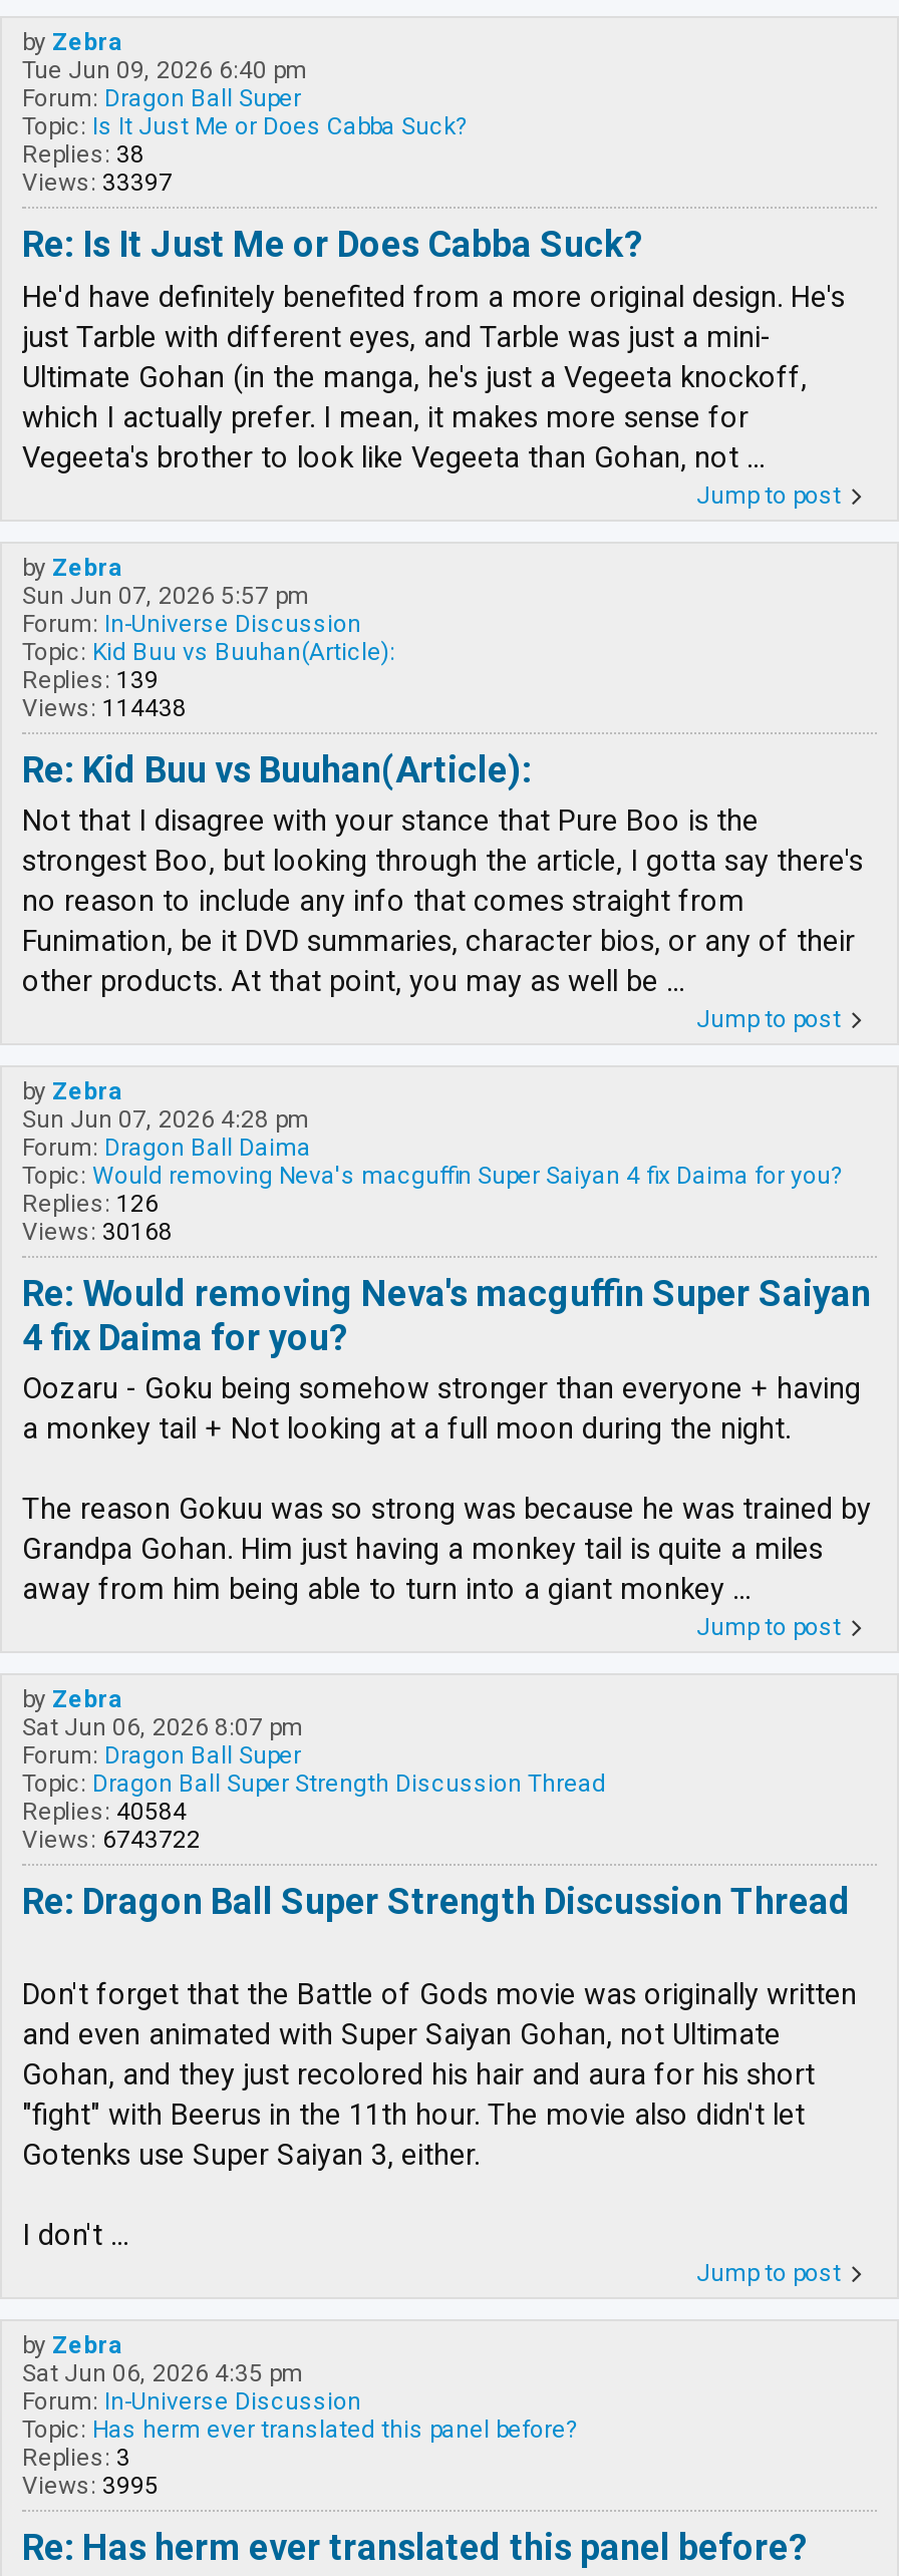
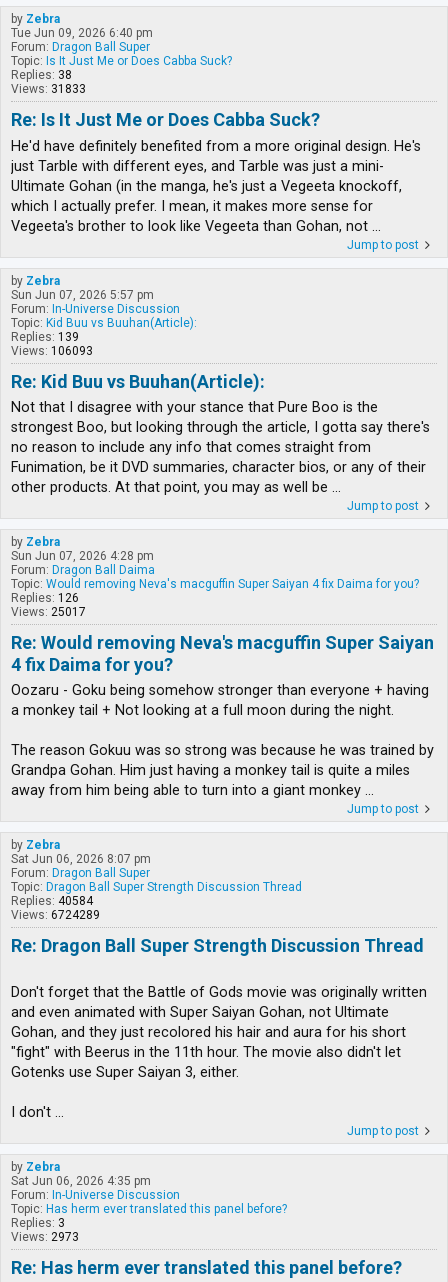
[22,169,173,197] Views: 33397 -> [11,82,86,96] Views: 31833
[22,693,187,721] Views: 114438 -> [11,343,93,357] Views: 106093
[22,1218,173,1246] Views: 30168 -> [11,605,86,619] Views: 25017
[22,1826,201,1854] Views: 6743722 -> [11,908,100,922] Views: 6724289
[22,2471,159,2499] Views: 3995 -> [11,1230,79,1244] Views: 2973

